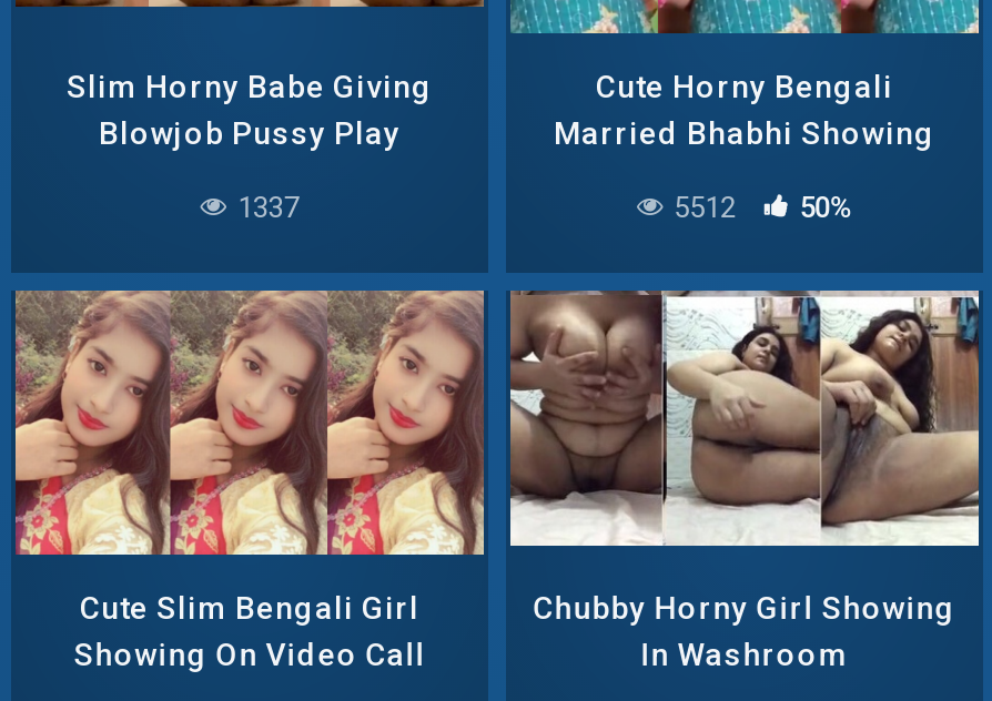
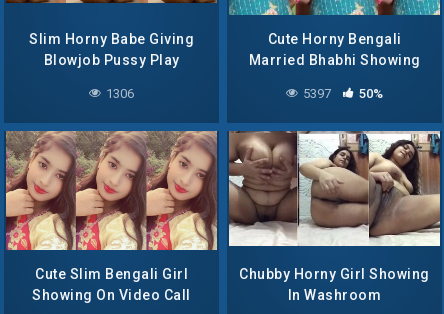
[231,191,299,224] 1337 -> [103,86,134,101] 1306
[668,191,852,224] 5512 50% -> [300,86,383,101] 5397 50%

